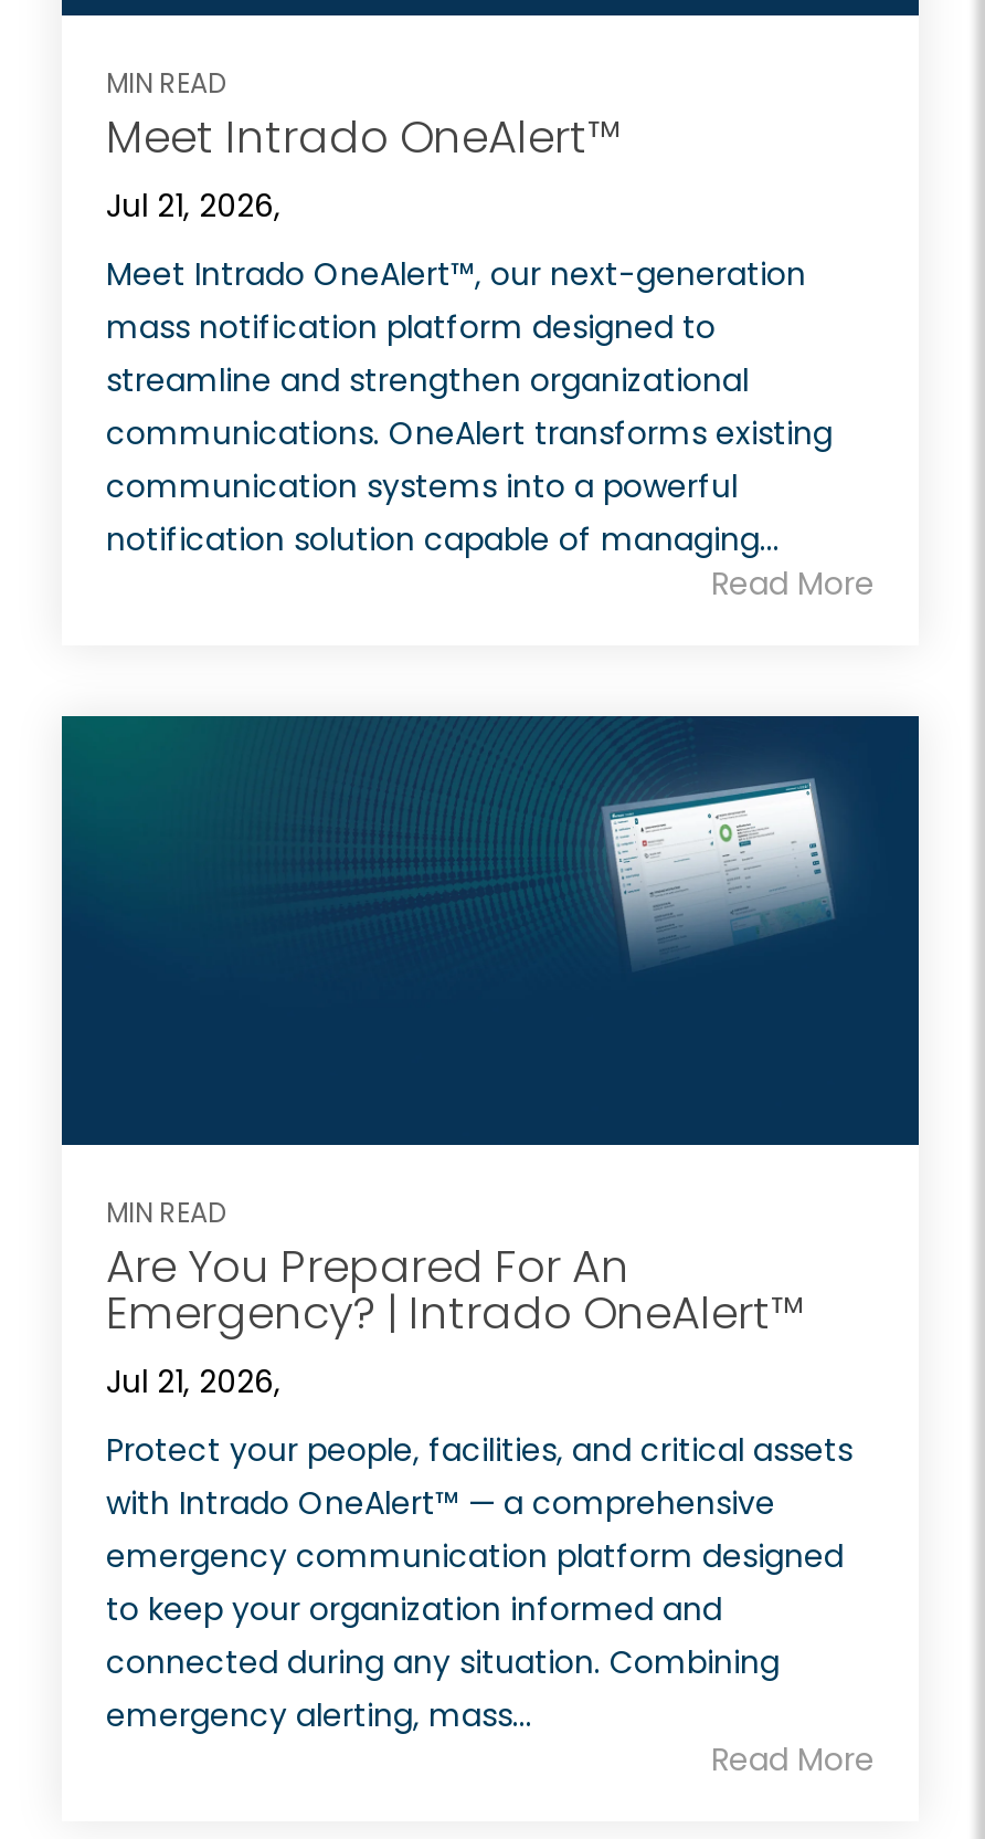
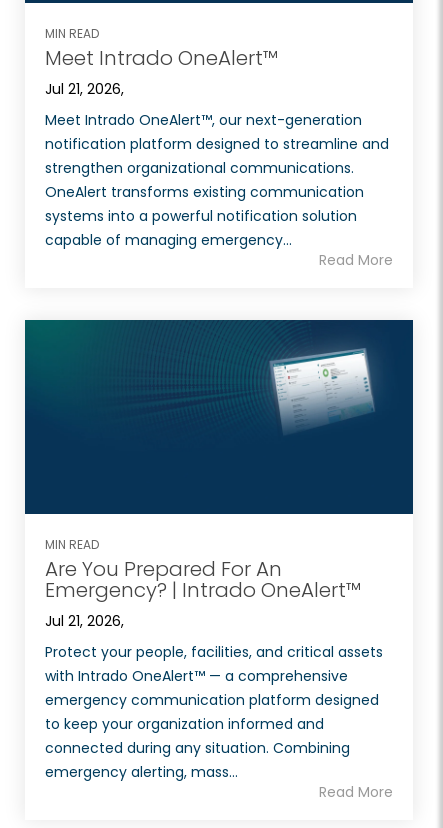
[106,305,833,562] mass notification platform designed to | streamline and strengthen organizational | communications. OneAlert transforms existing | communication systems into a powerful | notification solution capable of managing... -> [45,134,389,250] notification platform designed to streamline and | strengthen organizational communications. | OneAlert transforms existing communication | systems into a powerful notification solution | capable of managing emergency...

